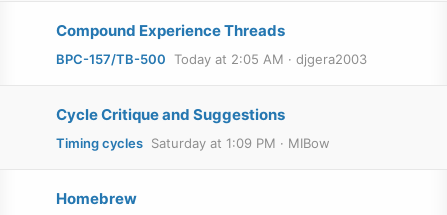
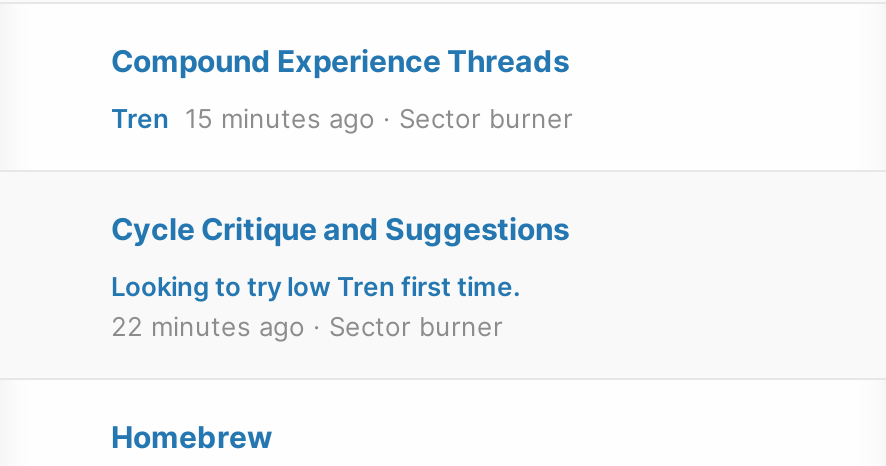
[56,51,367,67] BPC-157/TB-500 Today at 2:05 AM | djgera2003 -> [111,102,573,134] Tren 15 minutes ago | Sector burner
[56,135,330,151] Timing cycles Saturday at 1:09 PM | MIBow -> [111,270,521,342] Looking to try low Tren first time. | 22 minutes ago | Sector burner

